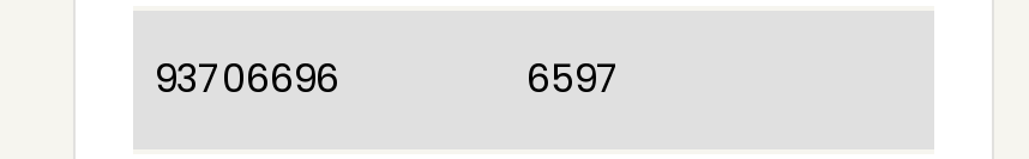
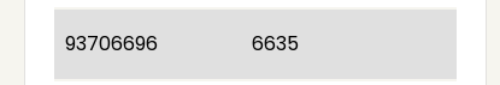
[526,51,620,106] 6597 -> [252,30,299,57] 6635

